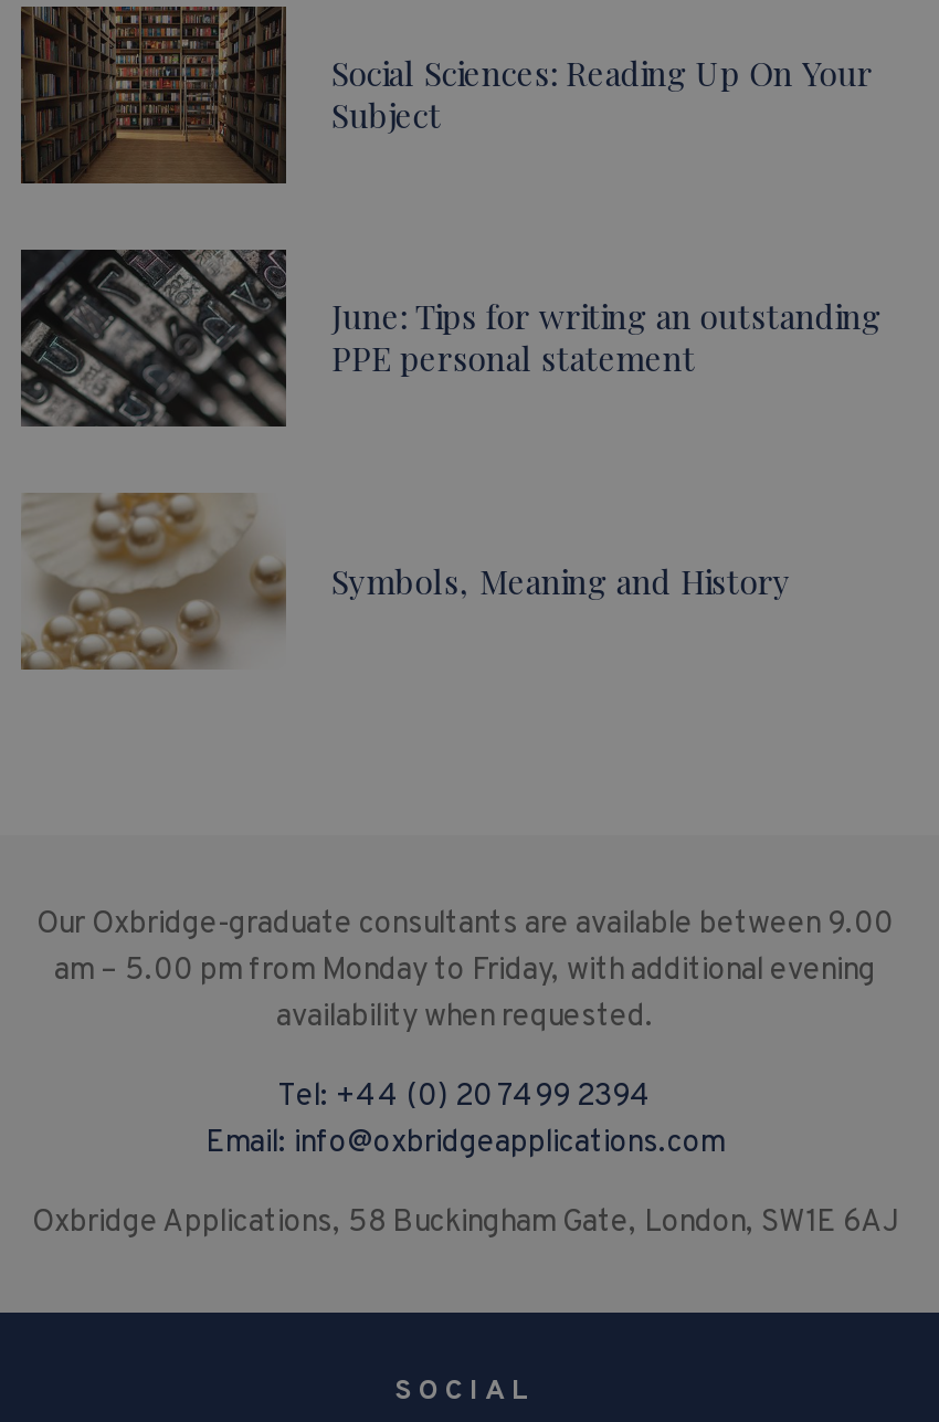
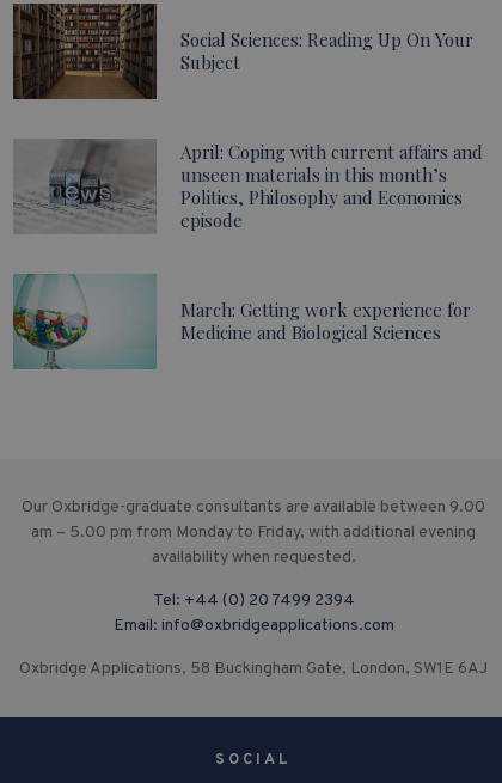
[19,247,881,426] [image] | June: Tips for writing an outstanding | PPE personal statement -> [13,137,483,234] [image] | April: Coping with current affairs and | unseen materials in this month’s | Politics, Philosophy and Economics | episode
[19,491,791,672] [image] | Symbols, Meaning and History -> [12,273,471,371] [image] | March: Getting work experience for | Medicine and Biological Sciences

